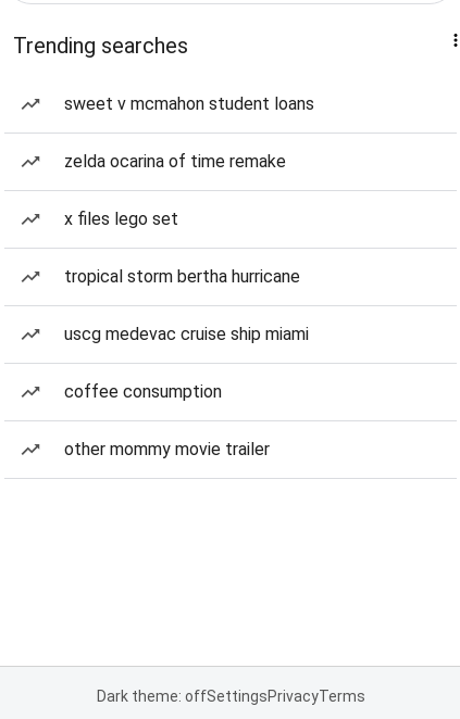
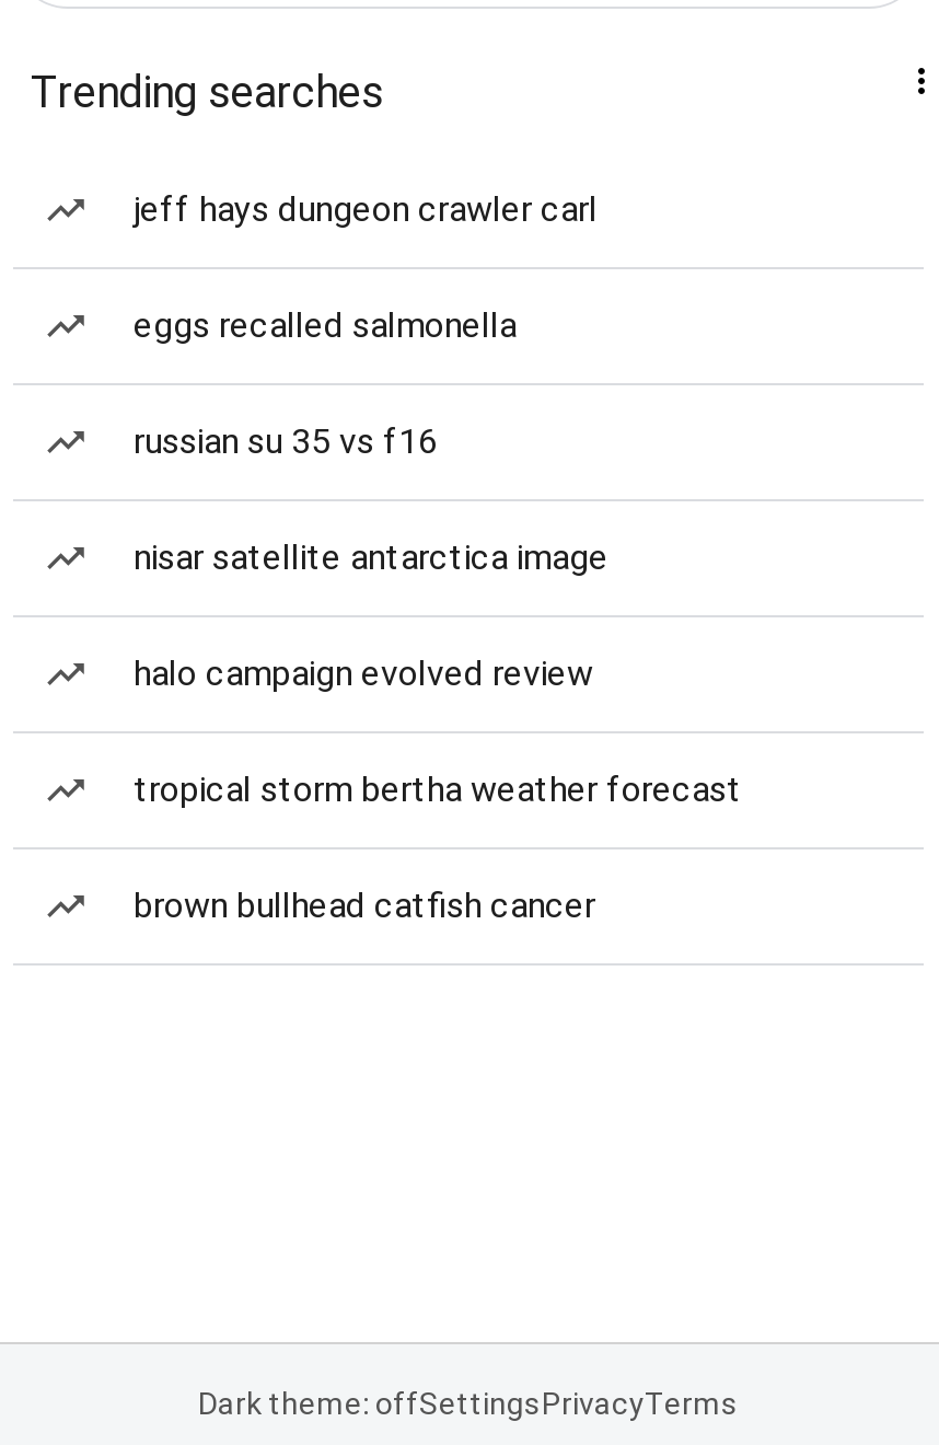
[64,93,314,114] sweet v mcmahon student loans -> [134,188,598,230] jeff hays dungeon crawler carl
[64,151,286,172] zelda ocarina of time remake -> [134,304,517,346] eggs recalled salmonella
[64,209,178,229] x files lego set -> [134,420,438,462] russian su 35 vs f16
[64,266,300,287] tropical storm bertha hurricane -> [134,536,608,578] nisar satellite antarctica image
[64,324,309,344] uscg medevac cruise ship miami -> [134,652,593,694] halo campaign evolved review
[64,381,222,402] coffee consumption -> [134,768,742,810] tropical storm bertha weather forecast
[64,439,270,459] other mommy movie trailer -> [134,885,595,926] brown bullhead catfish cancer

